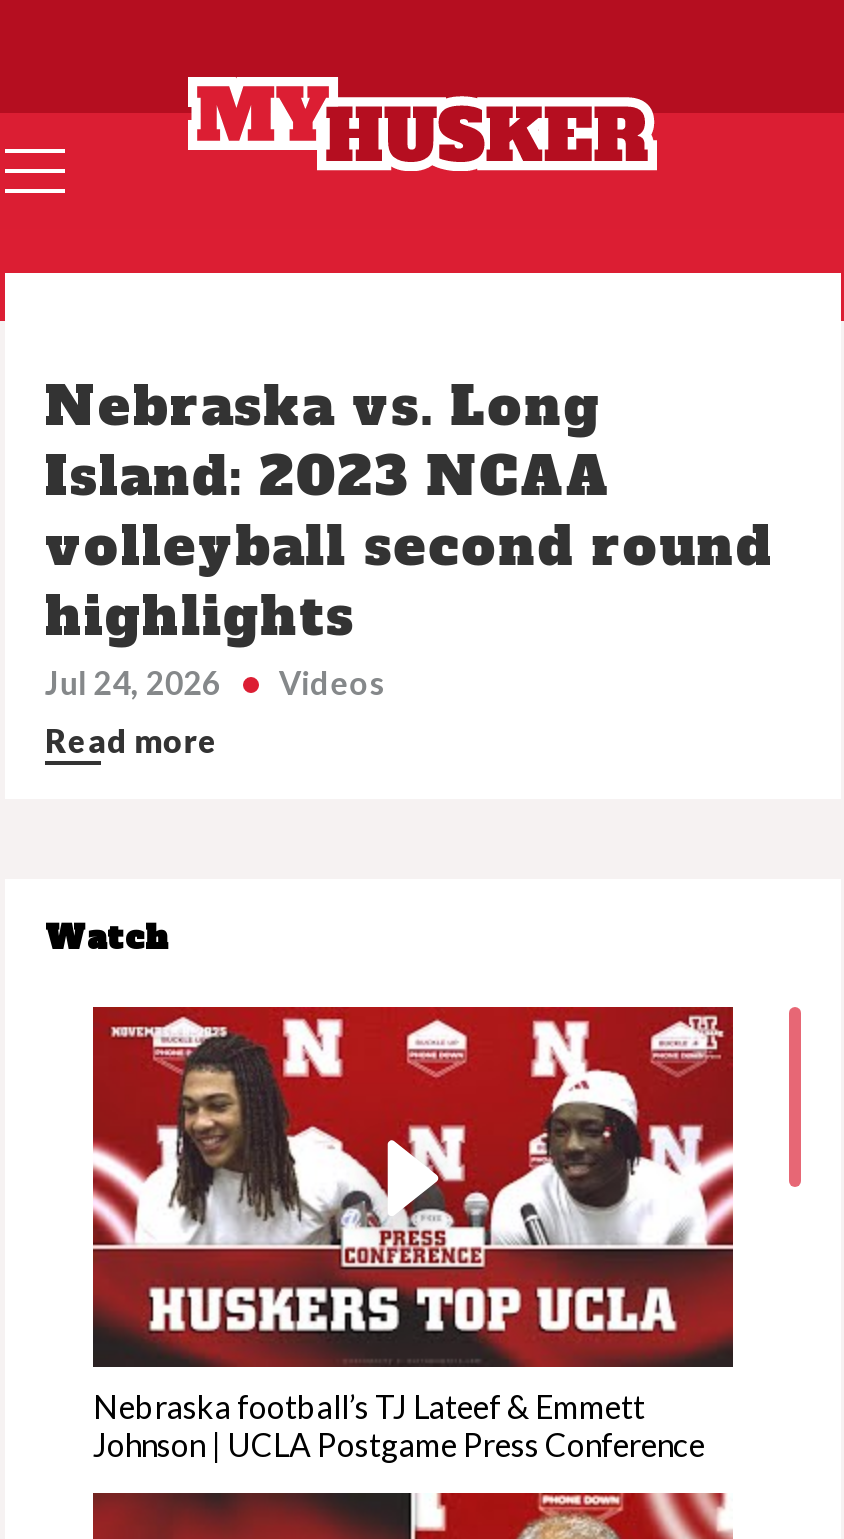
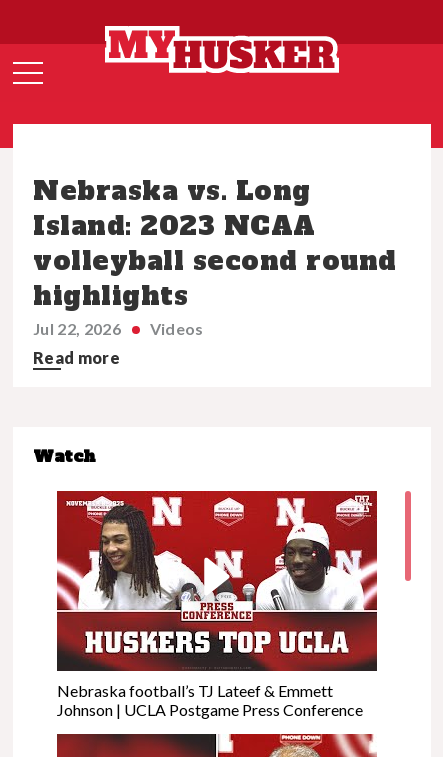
[45,663,387,701] Jul 24, 2026 Videos -> [33,319,204,338] Jul 22, 2026 Videos

